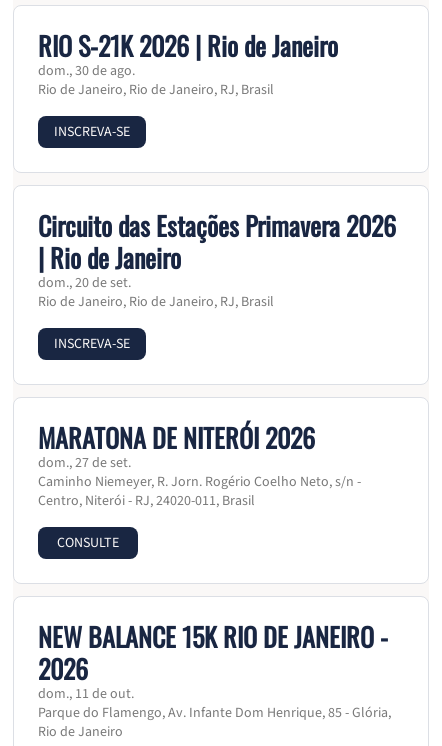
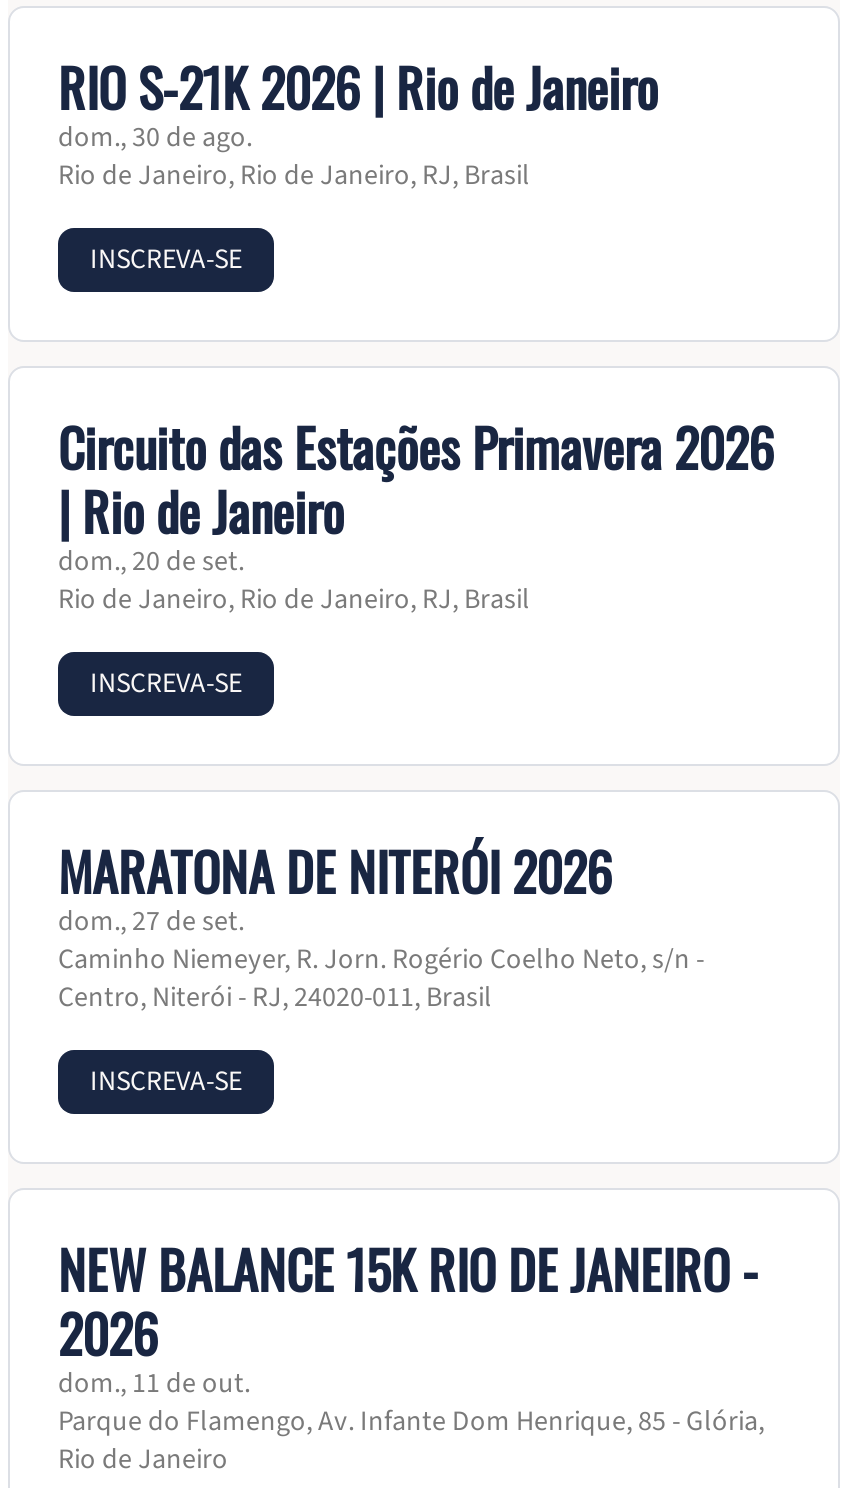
[57,532,119,552] CONSULTE -> [90,1061,242,1101] INSCREVA-SE

